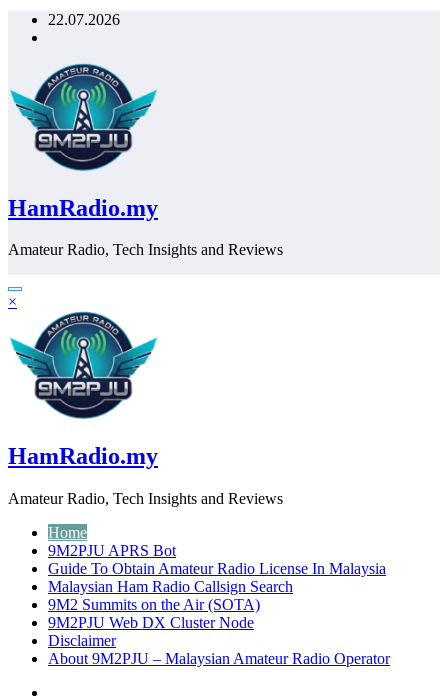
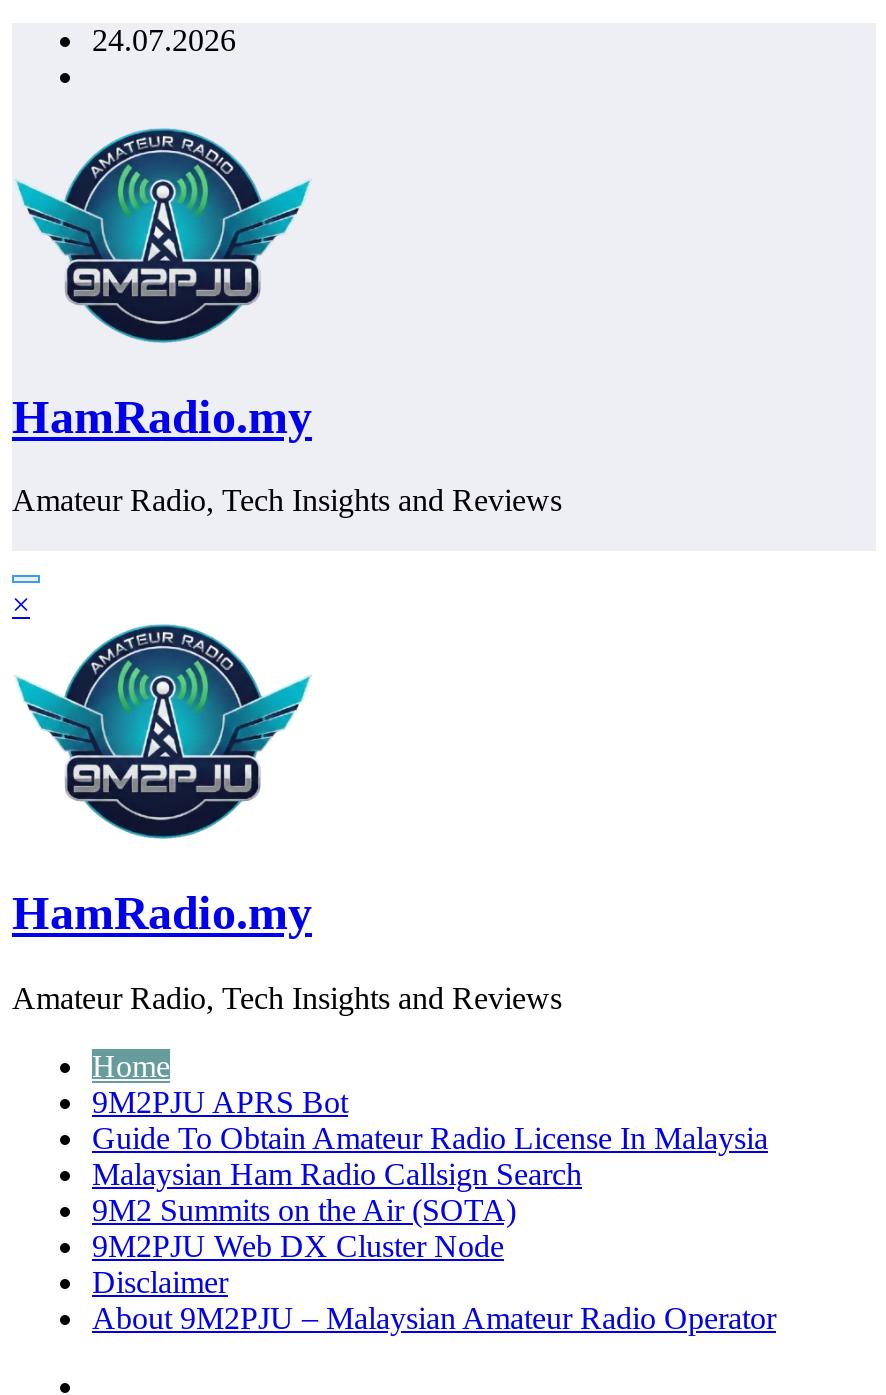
[48,11,120,28] 22.07.2026 -> [92,23,236,57] 24.07.2026

